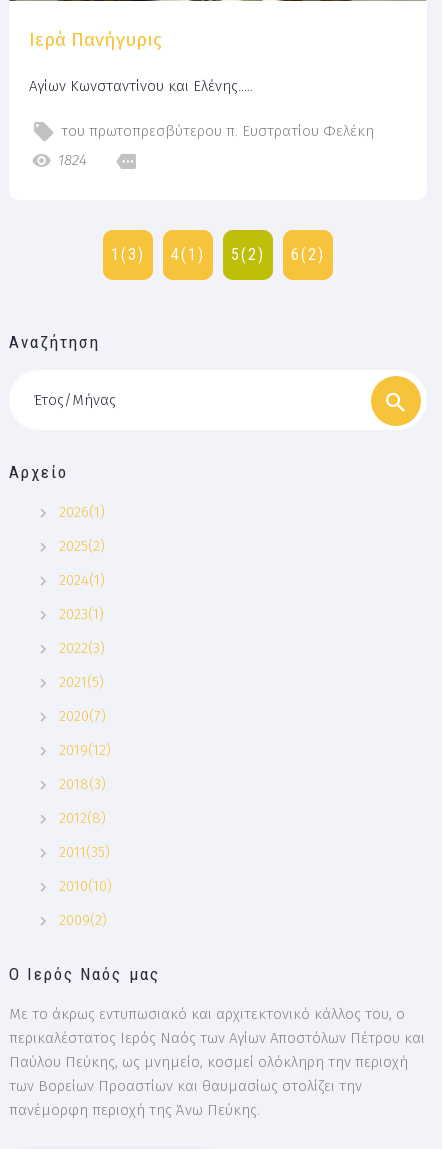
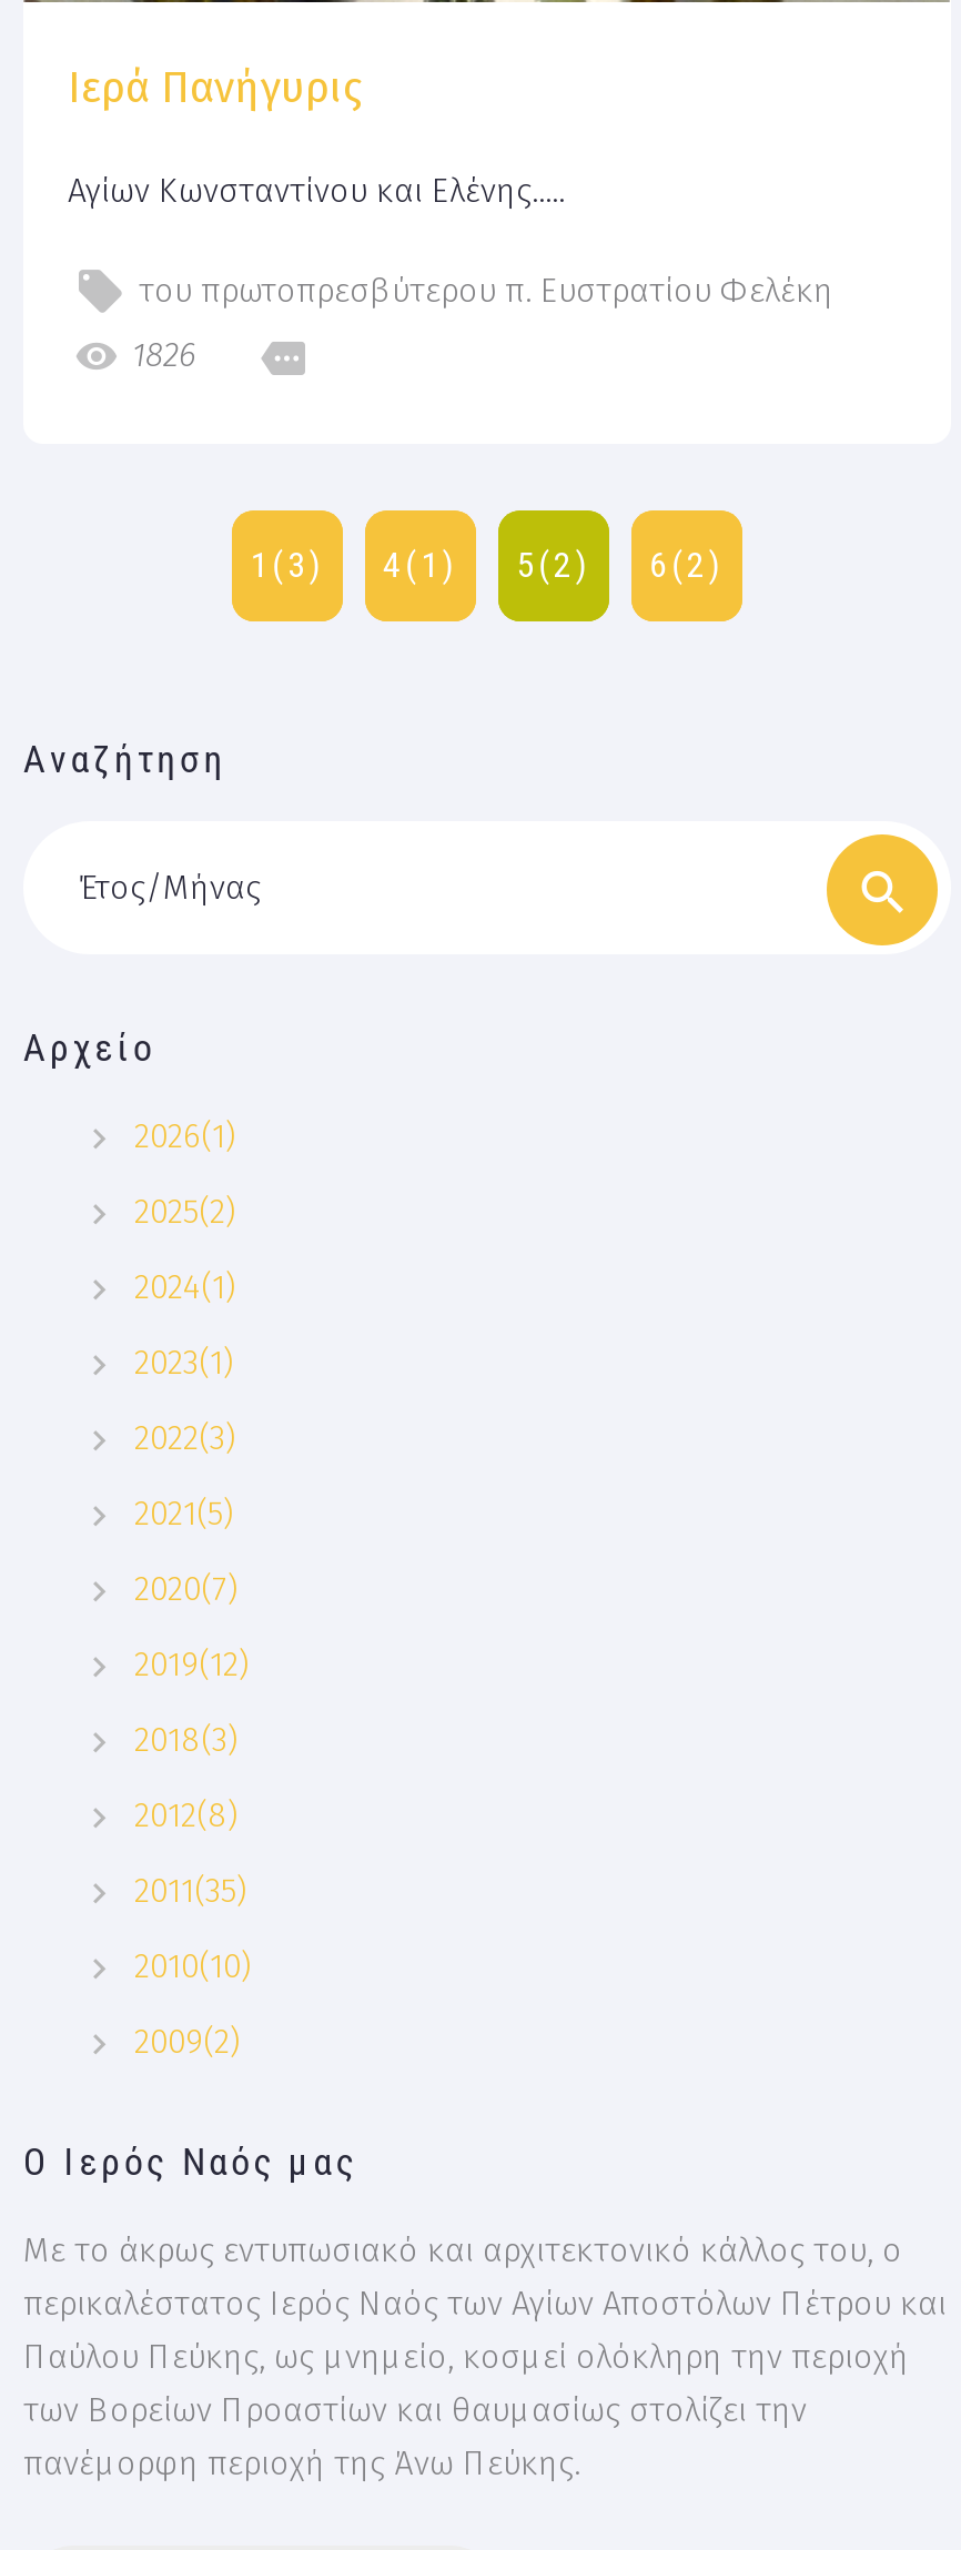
[58,151,87,169] 1824 -> [132,334,196,374] 1826

